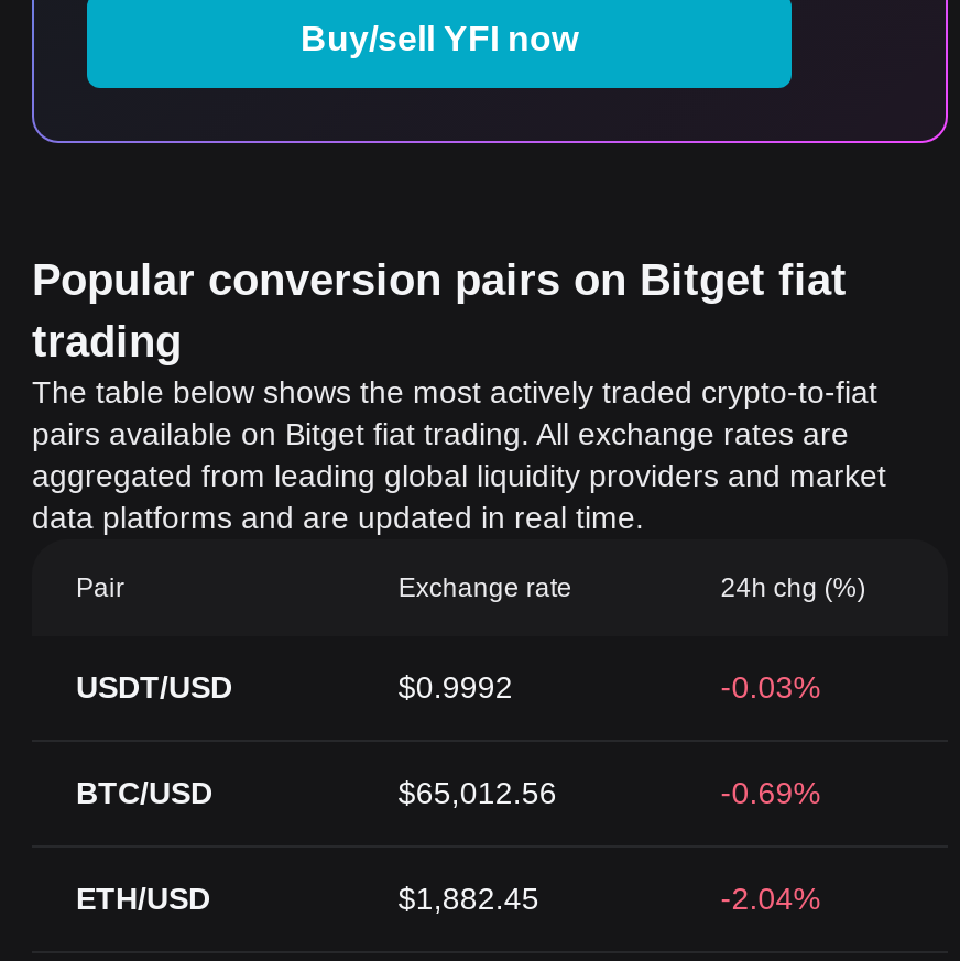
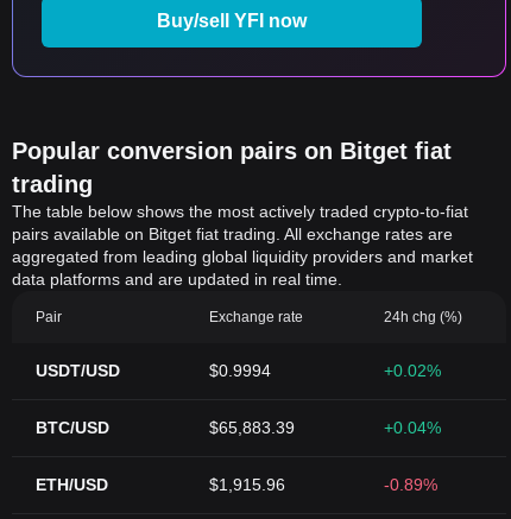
[398,669,513,705] $0.9992 -> [210,361,271,380] $0.9994
[721,669,820,705] -0.03% -> [384,361,441,380] +0.02%
[398,775,557,810] $65,012.56 -> [210,418,295,437] $65,883.39
[721,775,820,810] -0.69% -> [384,418,441,437] +0.04%
[398,881,539,916] $1,882.45 -> [210,475,286,494] $1,915.96
[721,881,820,916] -2.04% -> [384,475,437,494] -0.89%

